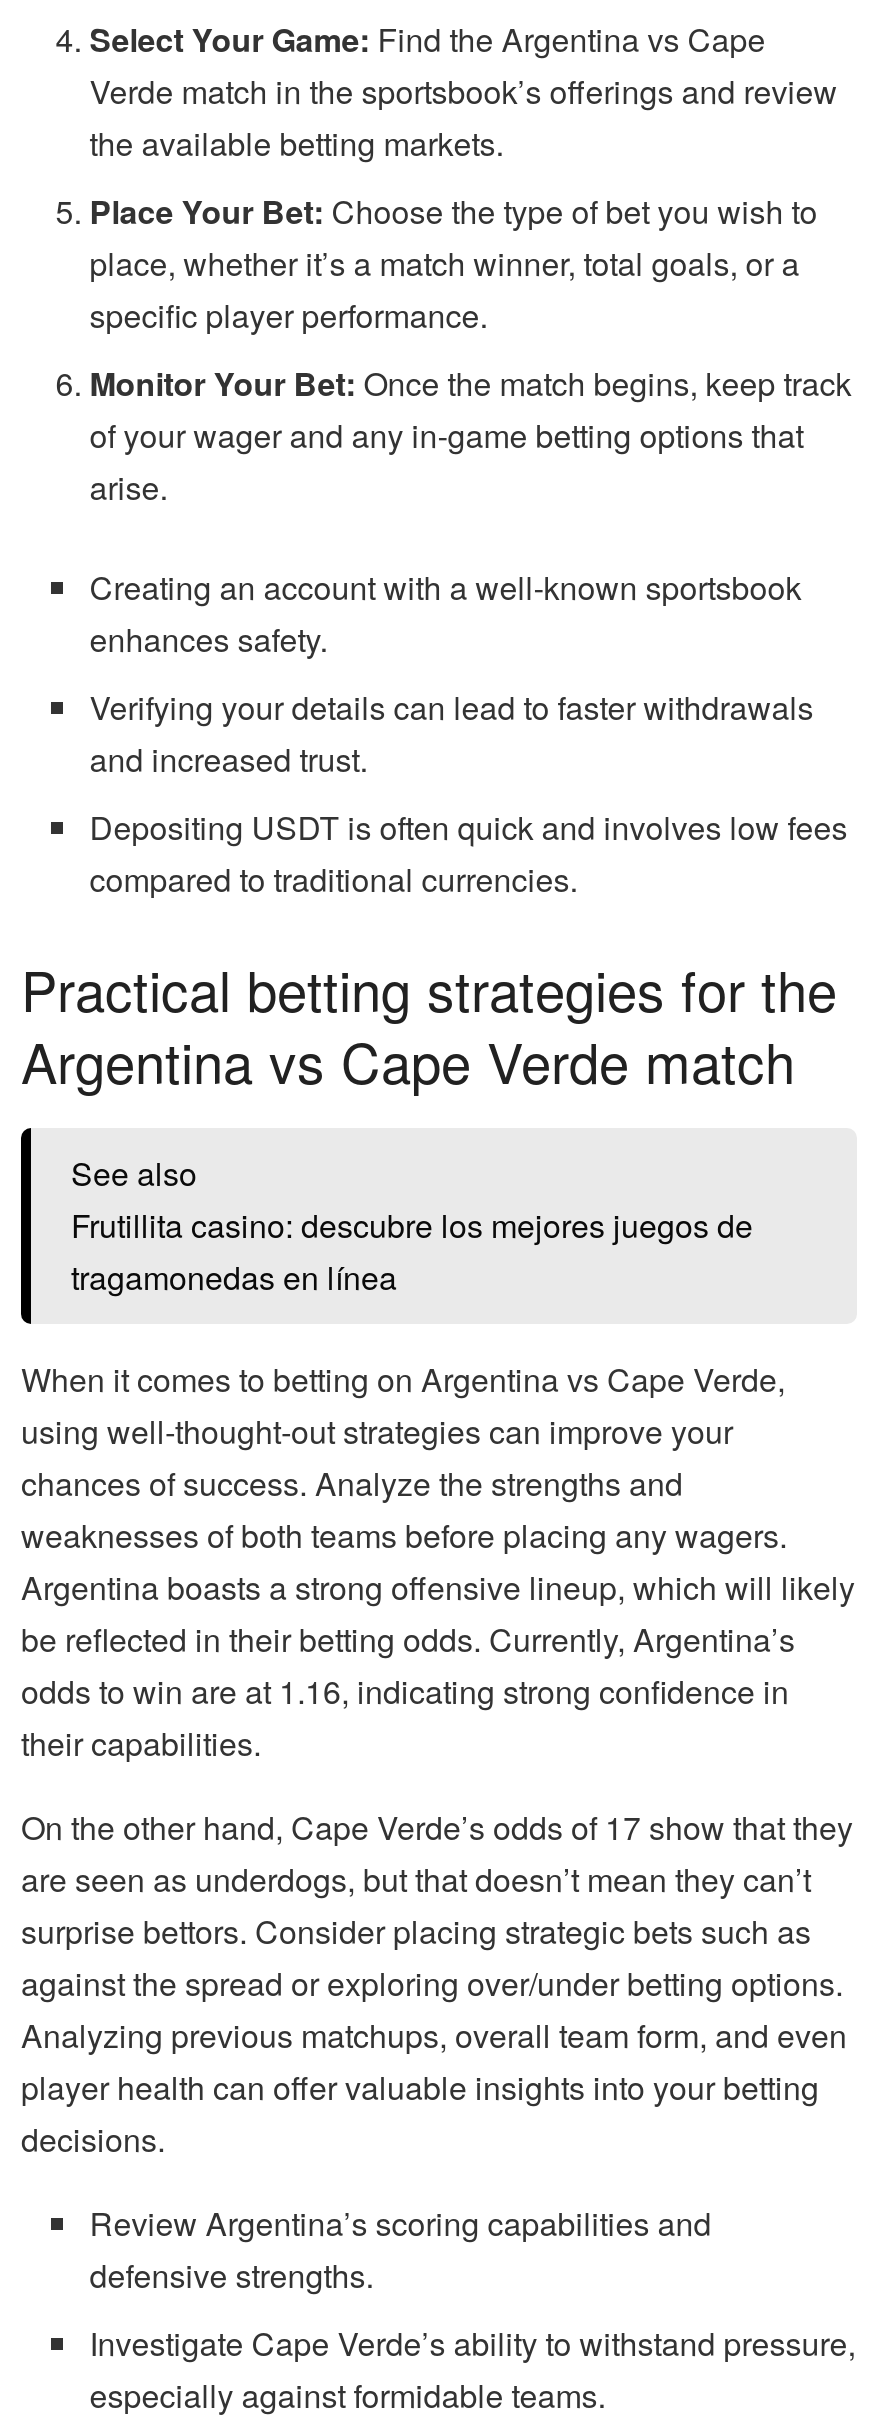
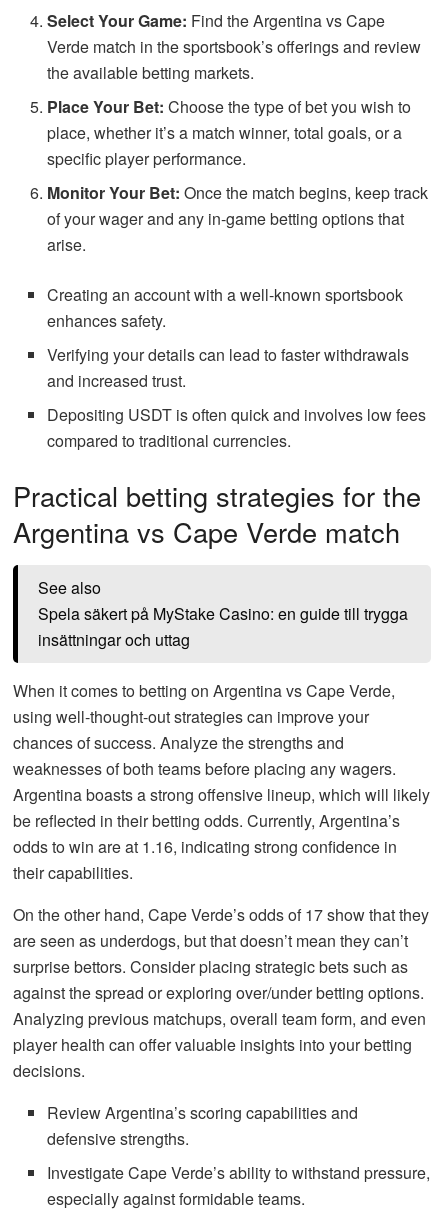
[71,1202,753,1300] Frutillita casino: descubre los mejores juegos de | tragamonedas en línea -> [38,602,408,651] Spela säkert på MyStake Casino: en guide till trygga | insättningar och uttag

